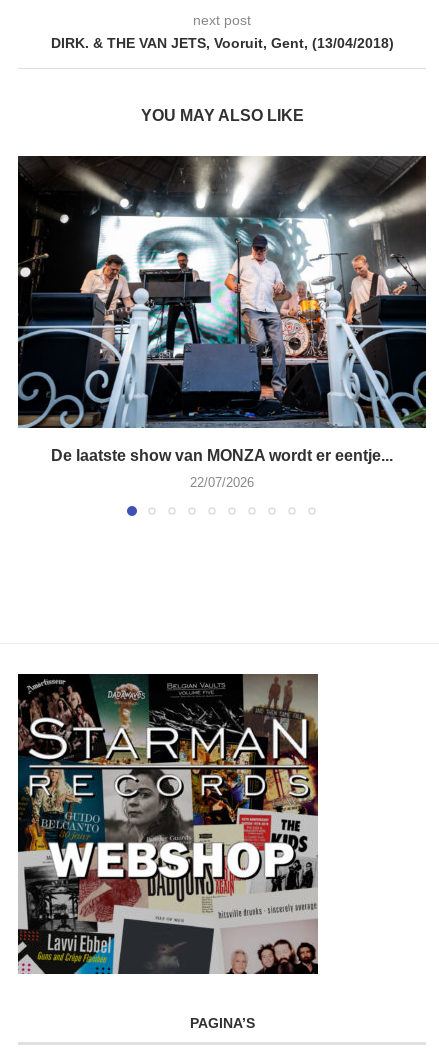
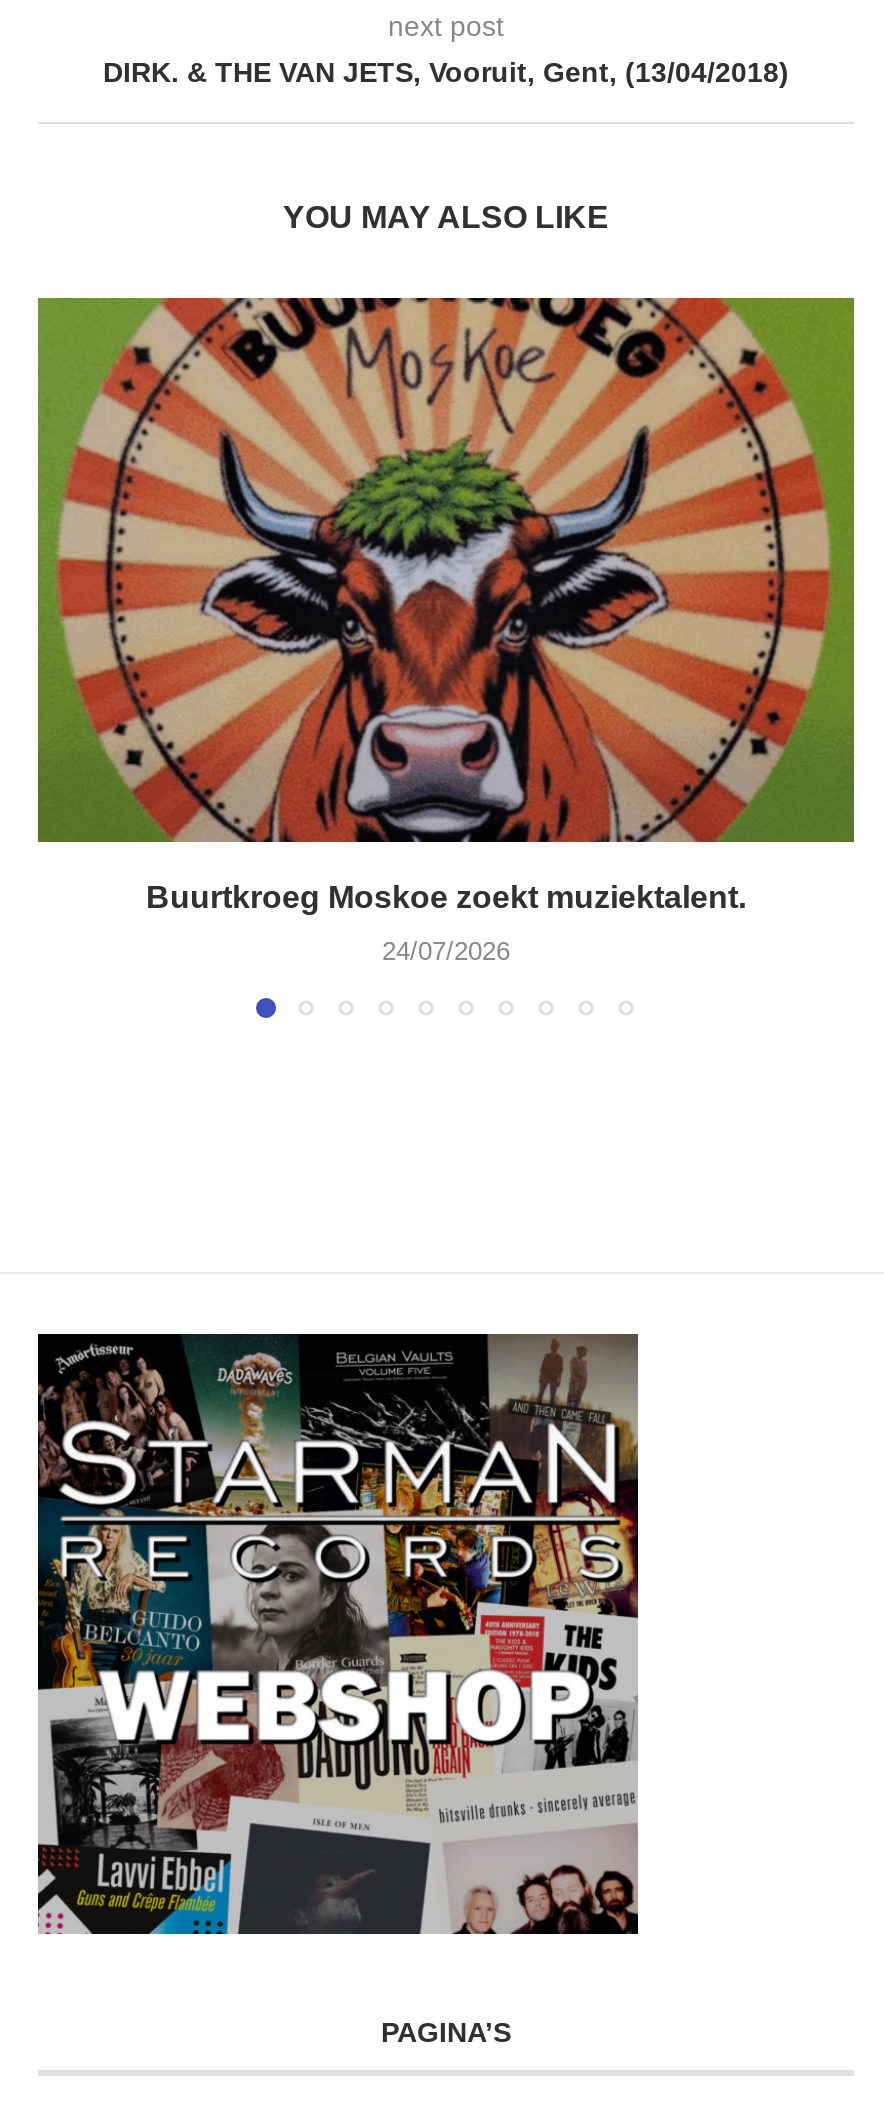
[17,155,427,464] [image] | De laatste show van MONZA wordt er eentje... -> [36,296,856,914] [image] | Buurtkroeg Moskoe zoekt muziektalent.
[190,475,254,490] 22/07/2026 -> [382,936,510,966] 24/07/2026

